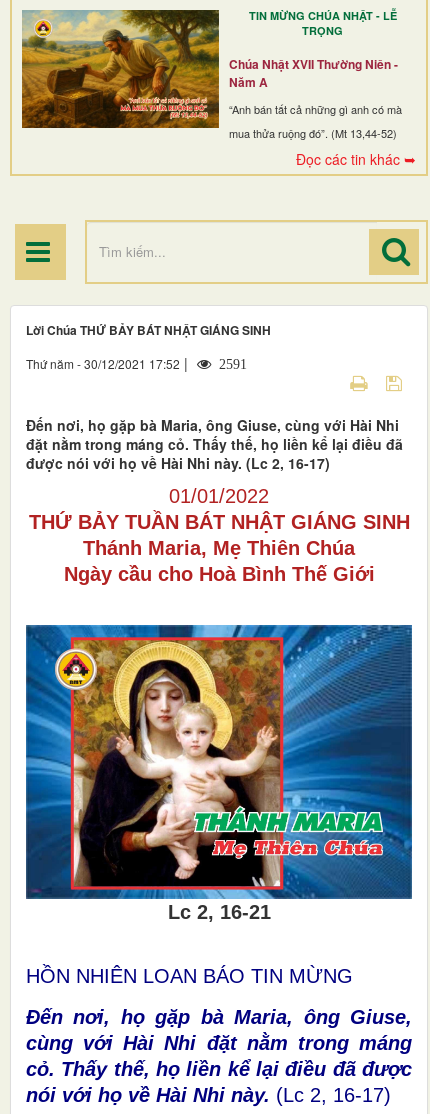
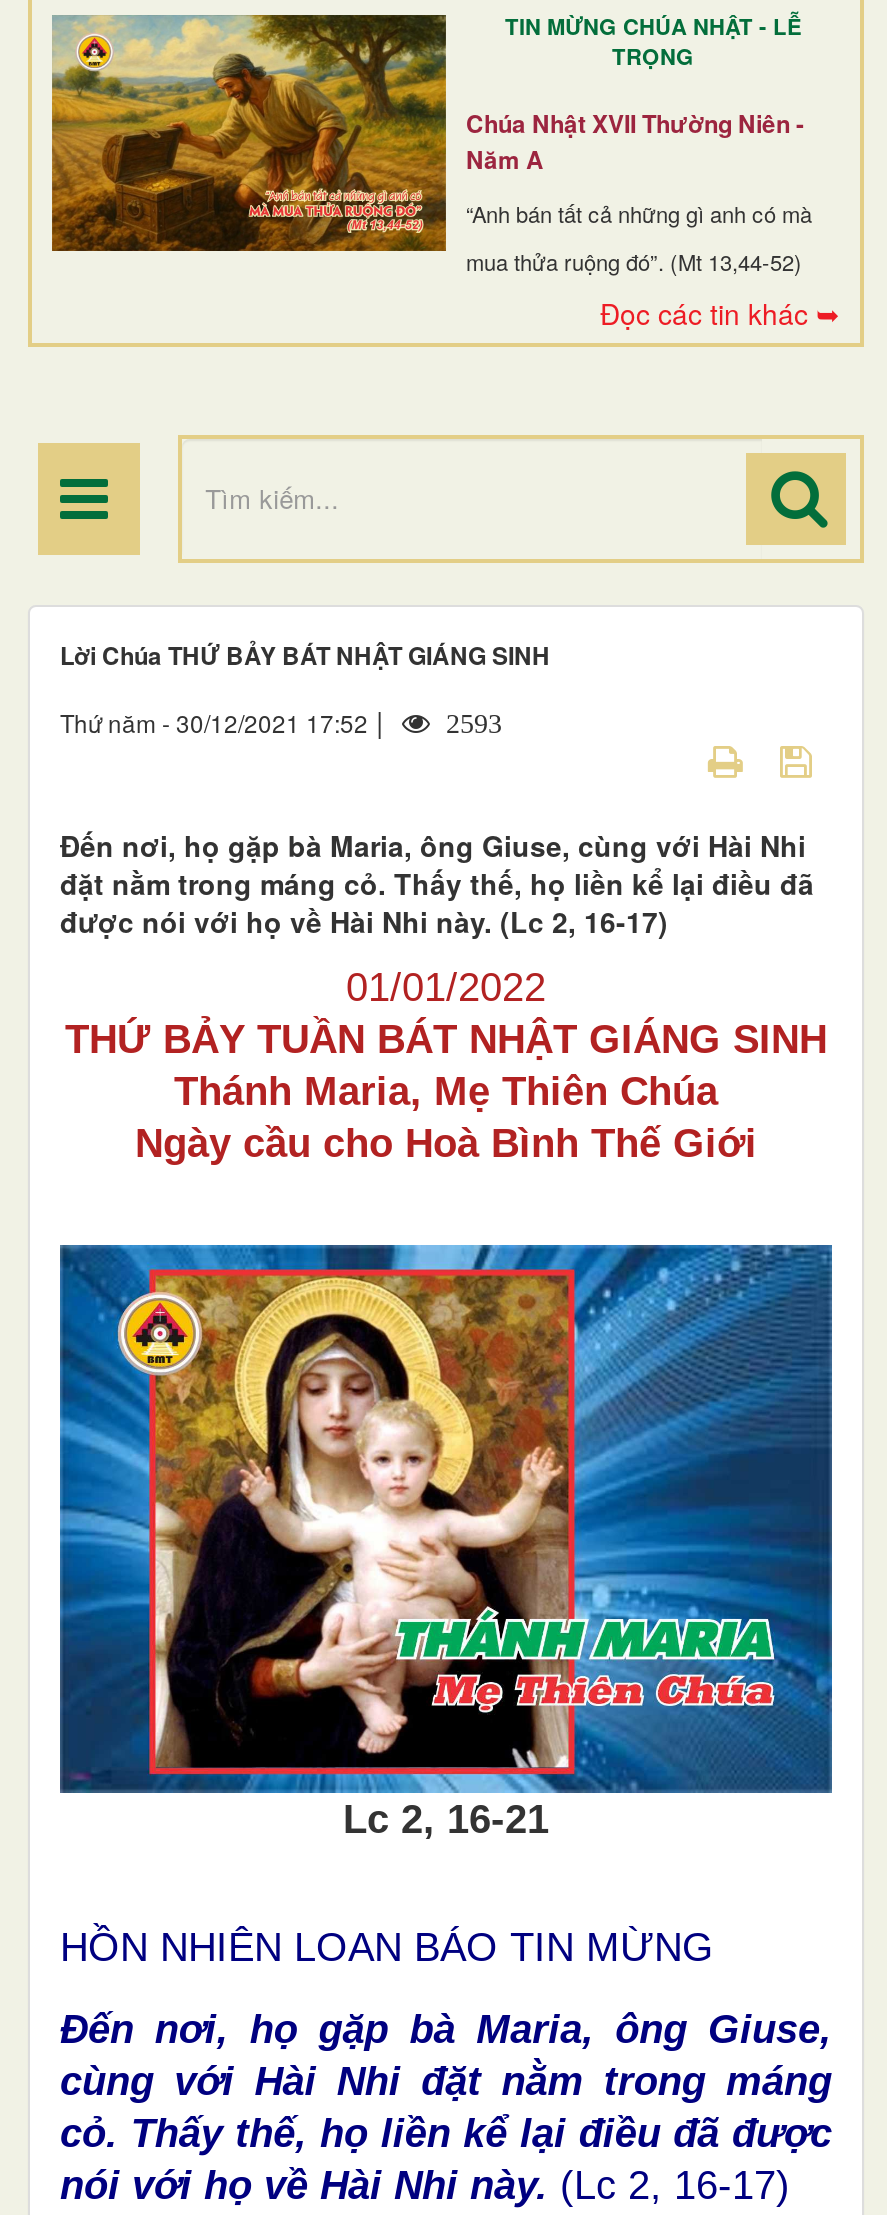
[211,356,247,370] 2591 -> [430,708,502,736] 2593

